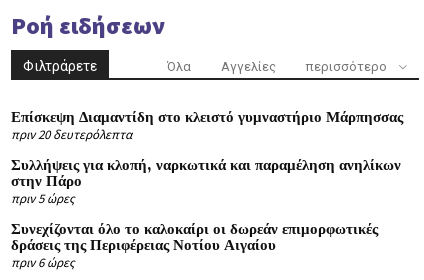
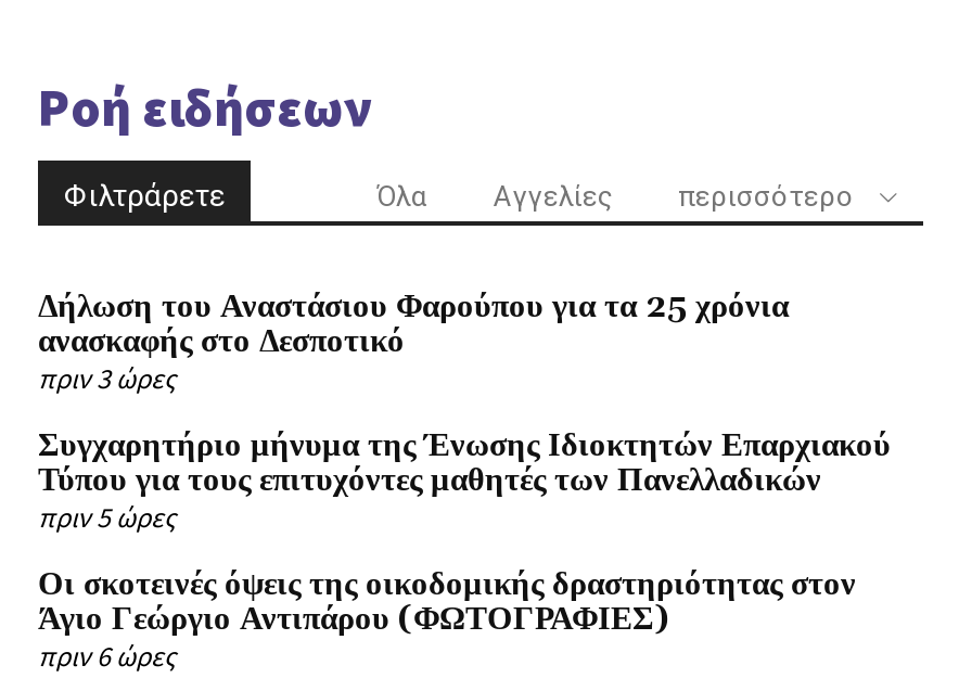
[11,108,403,143] Επίσκεψη Διαμαντίδη στο κλειστό γυμναστήριο Μάρπησσας | πριν 20 δευτερόλεπτα -> [38,286,789,397] Δήλωση του Αναστάσιου Φαρούπου για τα 25 χρόνια | ανασκαφής στο Δεσποτικό | πριν 3 ώρες
[11,156,401,191] Συλλήψεις για κλοπή, ναρκωτικά και παραμέληση ανηλίκων | στην Πάρο -> [38,425,891,501] Συγχαρητήριο μήνυμα της Ένωσης Ιδιοκτητών Επαρχιακού | Τύπου για τους επιτυχόντες μαθητές των Πανελλαδικών
[11,220,378,255] Συνεχίζονται όλο το καλοκαίρι οι δωρεάν επιμορφωτικές | δράσεις της Περιφέρειας Νοτίου Αιγαίου -> [38,564,856,640] Οι σκοτεινές όψεις της οικοδομικής δραστηριότητας στον | Άγιο Γεώργιο Αντιπάρου (ΦΩΤΟΓΡΑΦΙΕΣ)

